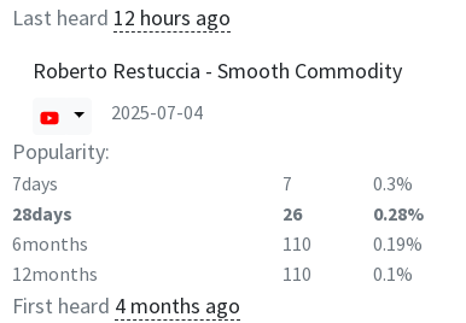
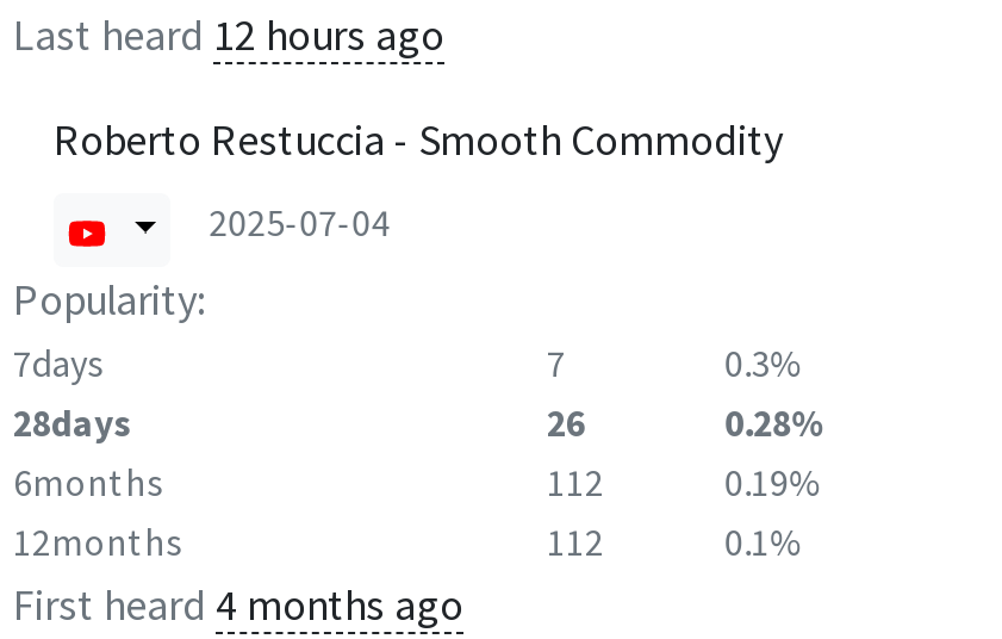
[282,233,311,256] 110 -> [547,460,604,505] 112
[282,263,311,286] 110 -> [547,520,604,565] 112

